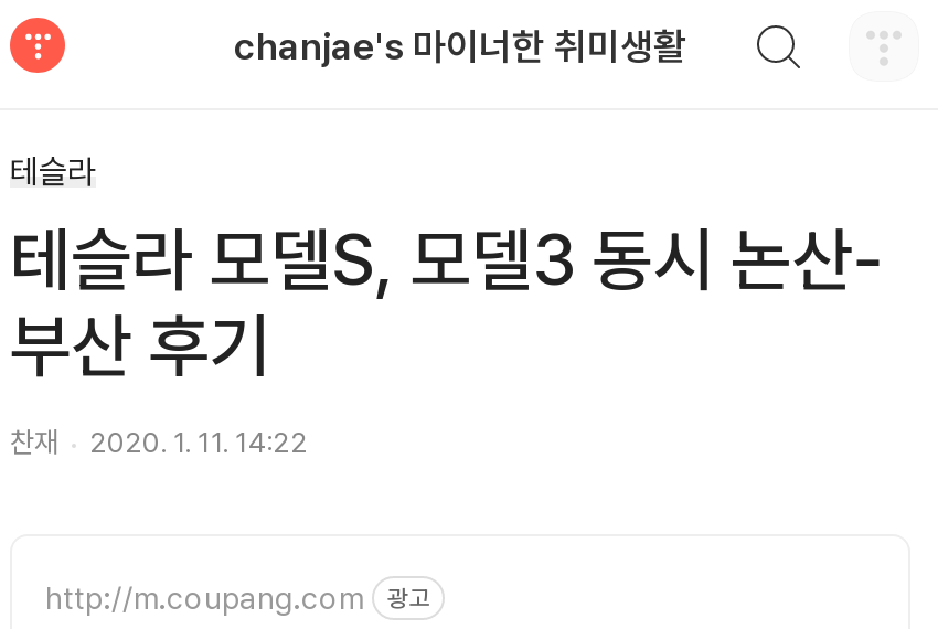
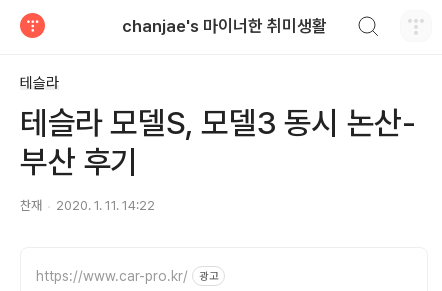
[45,579,363,615] http://m.coupang.com -> [36,267,188,283] https://www.car-pro.kr/

